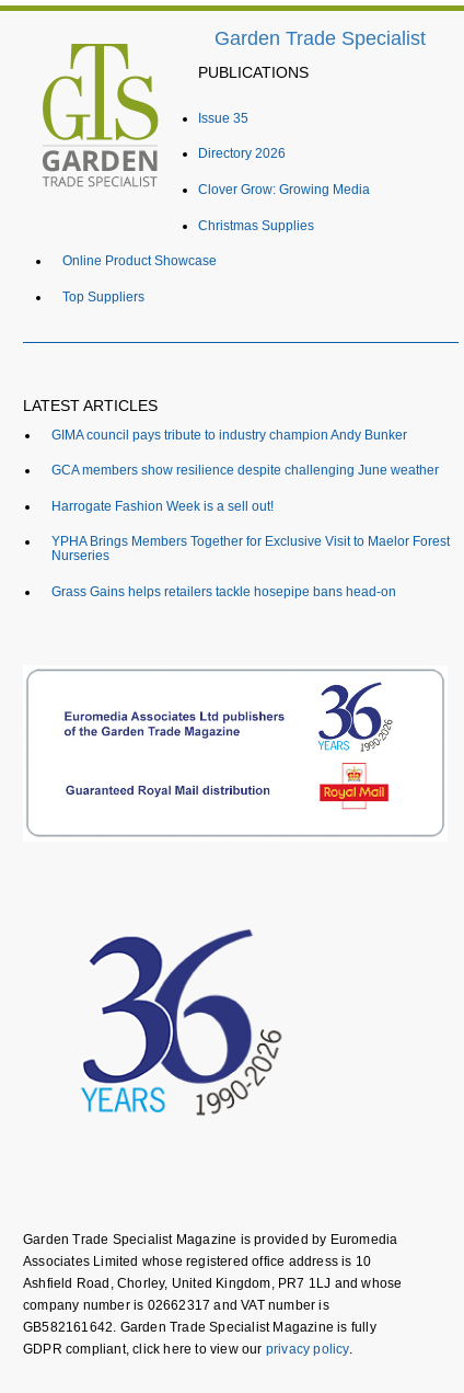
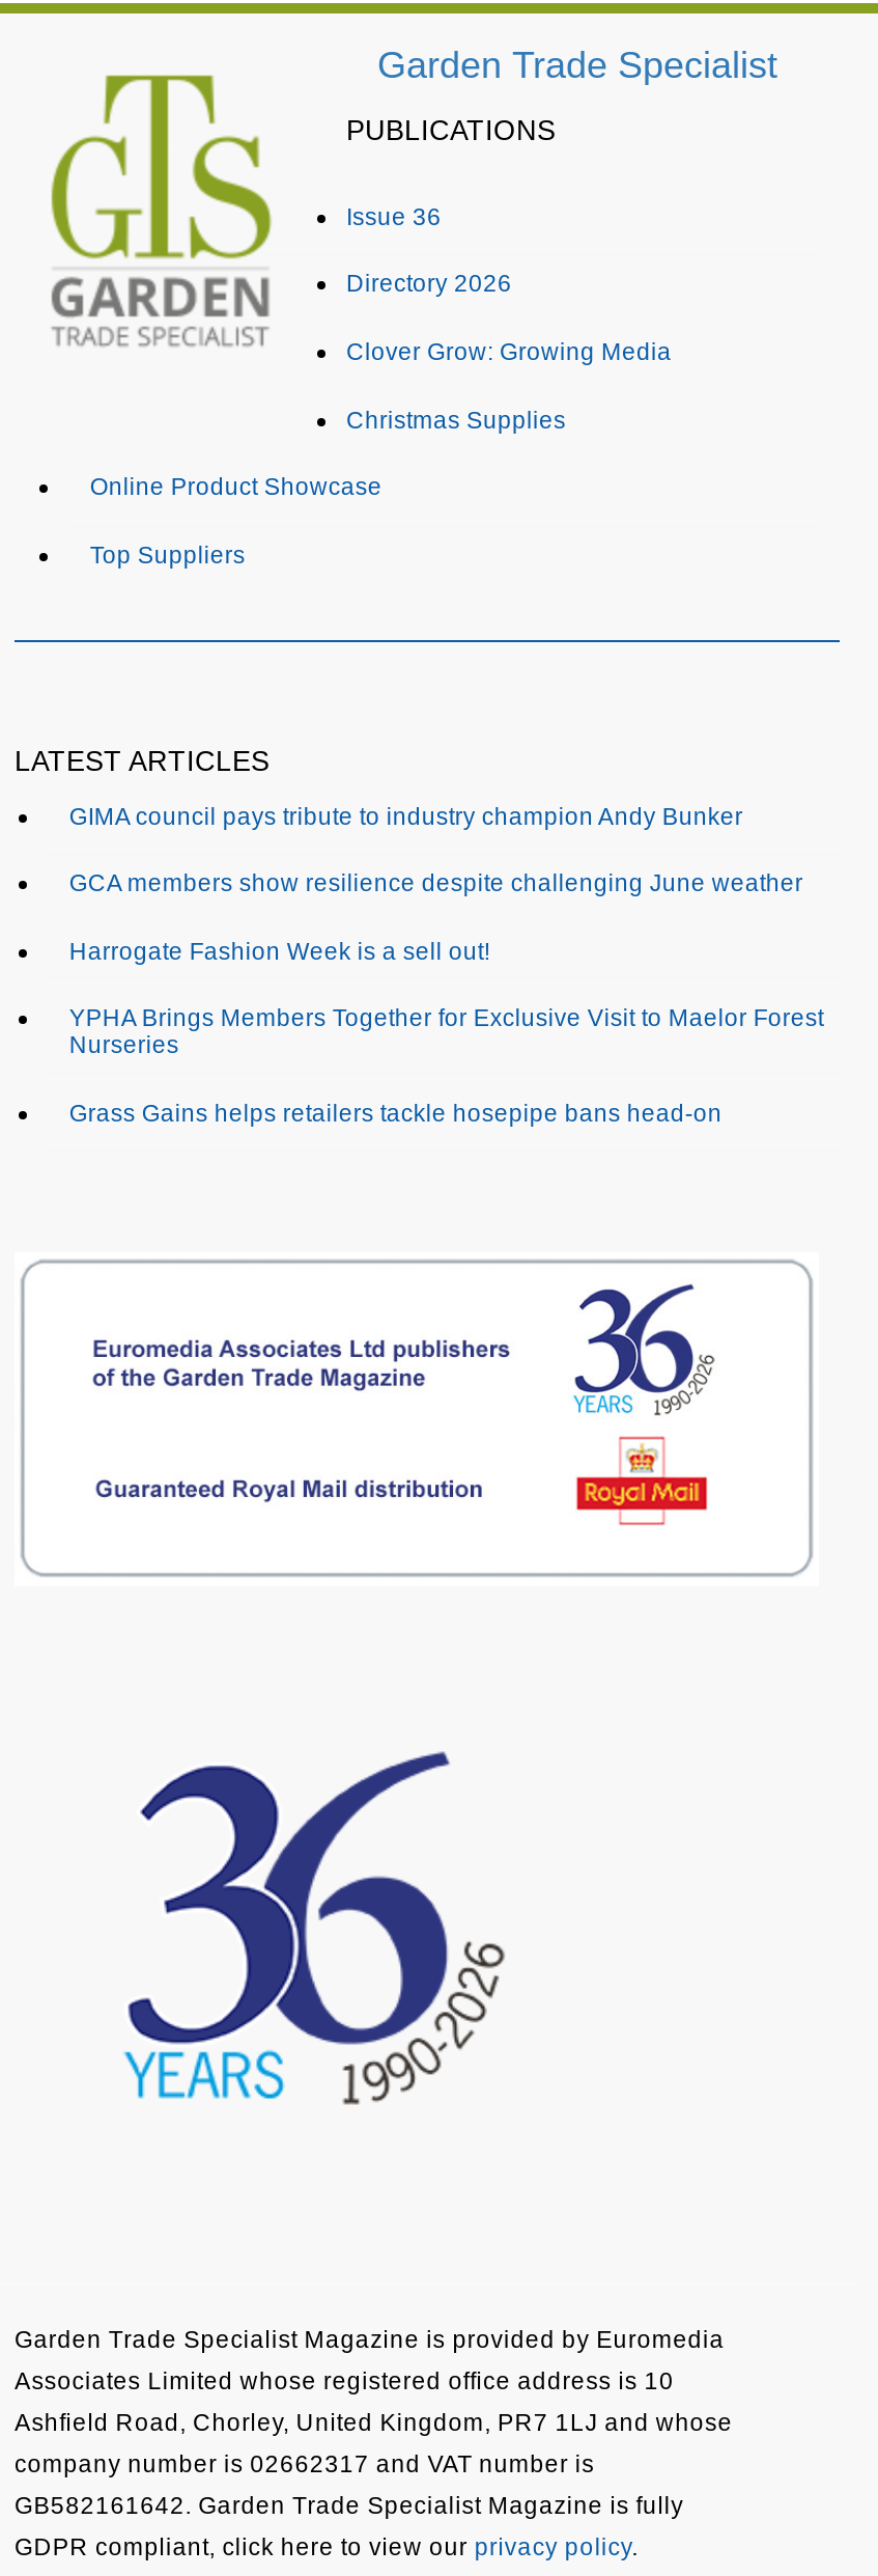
[198,110,248,125] Issue 35 -> [346,202,442,229] Issue 36

